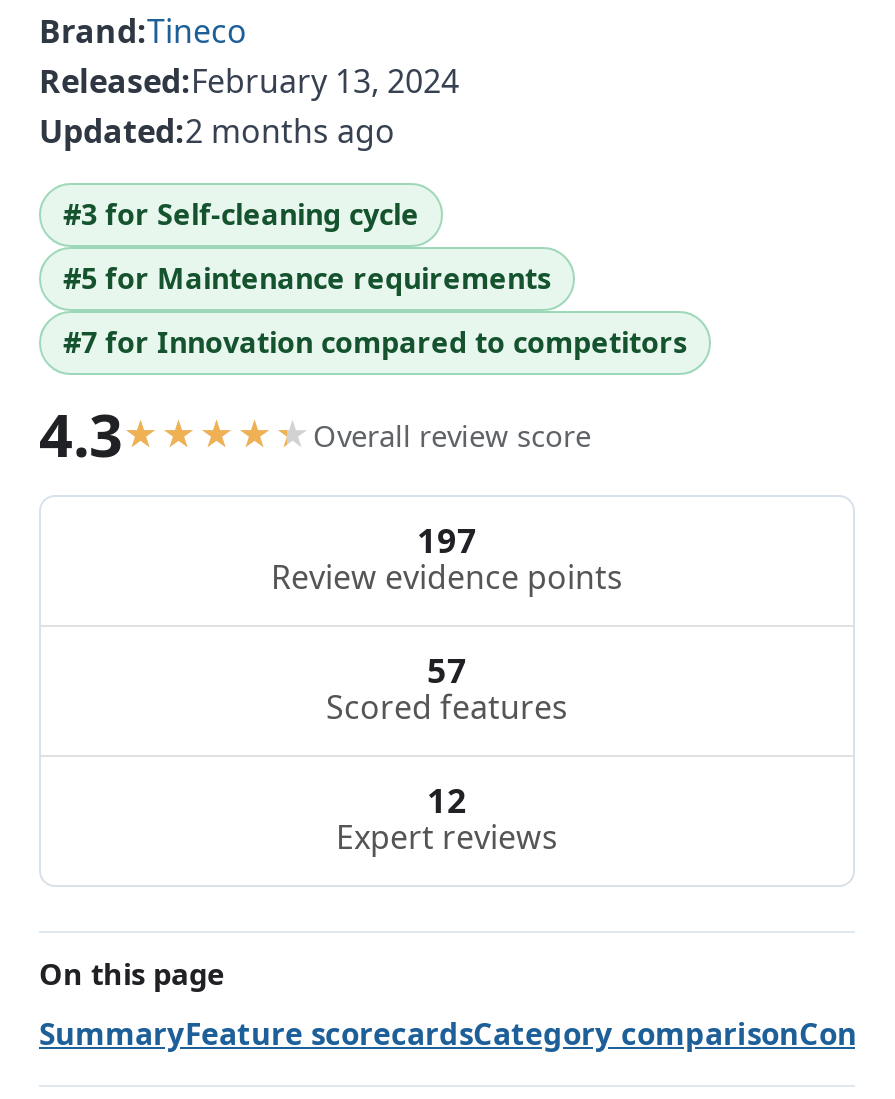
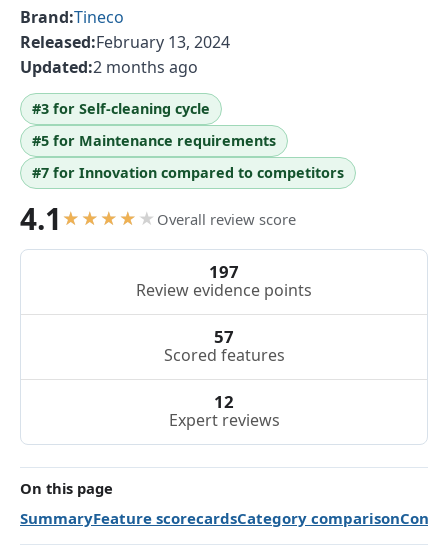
[39,394,123,476] 4.3 -> [20,198,62,239] 4.1

